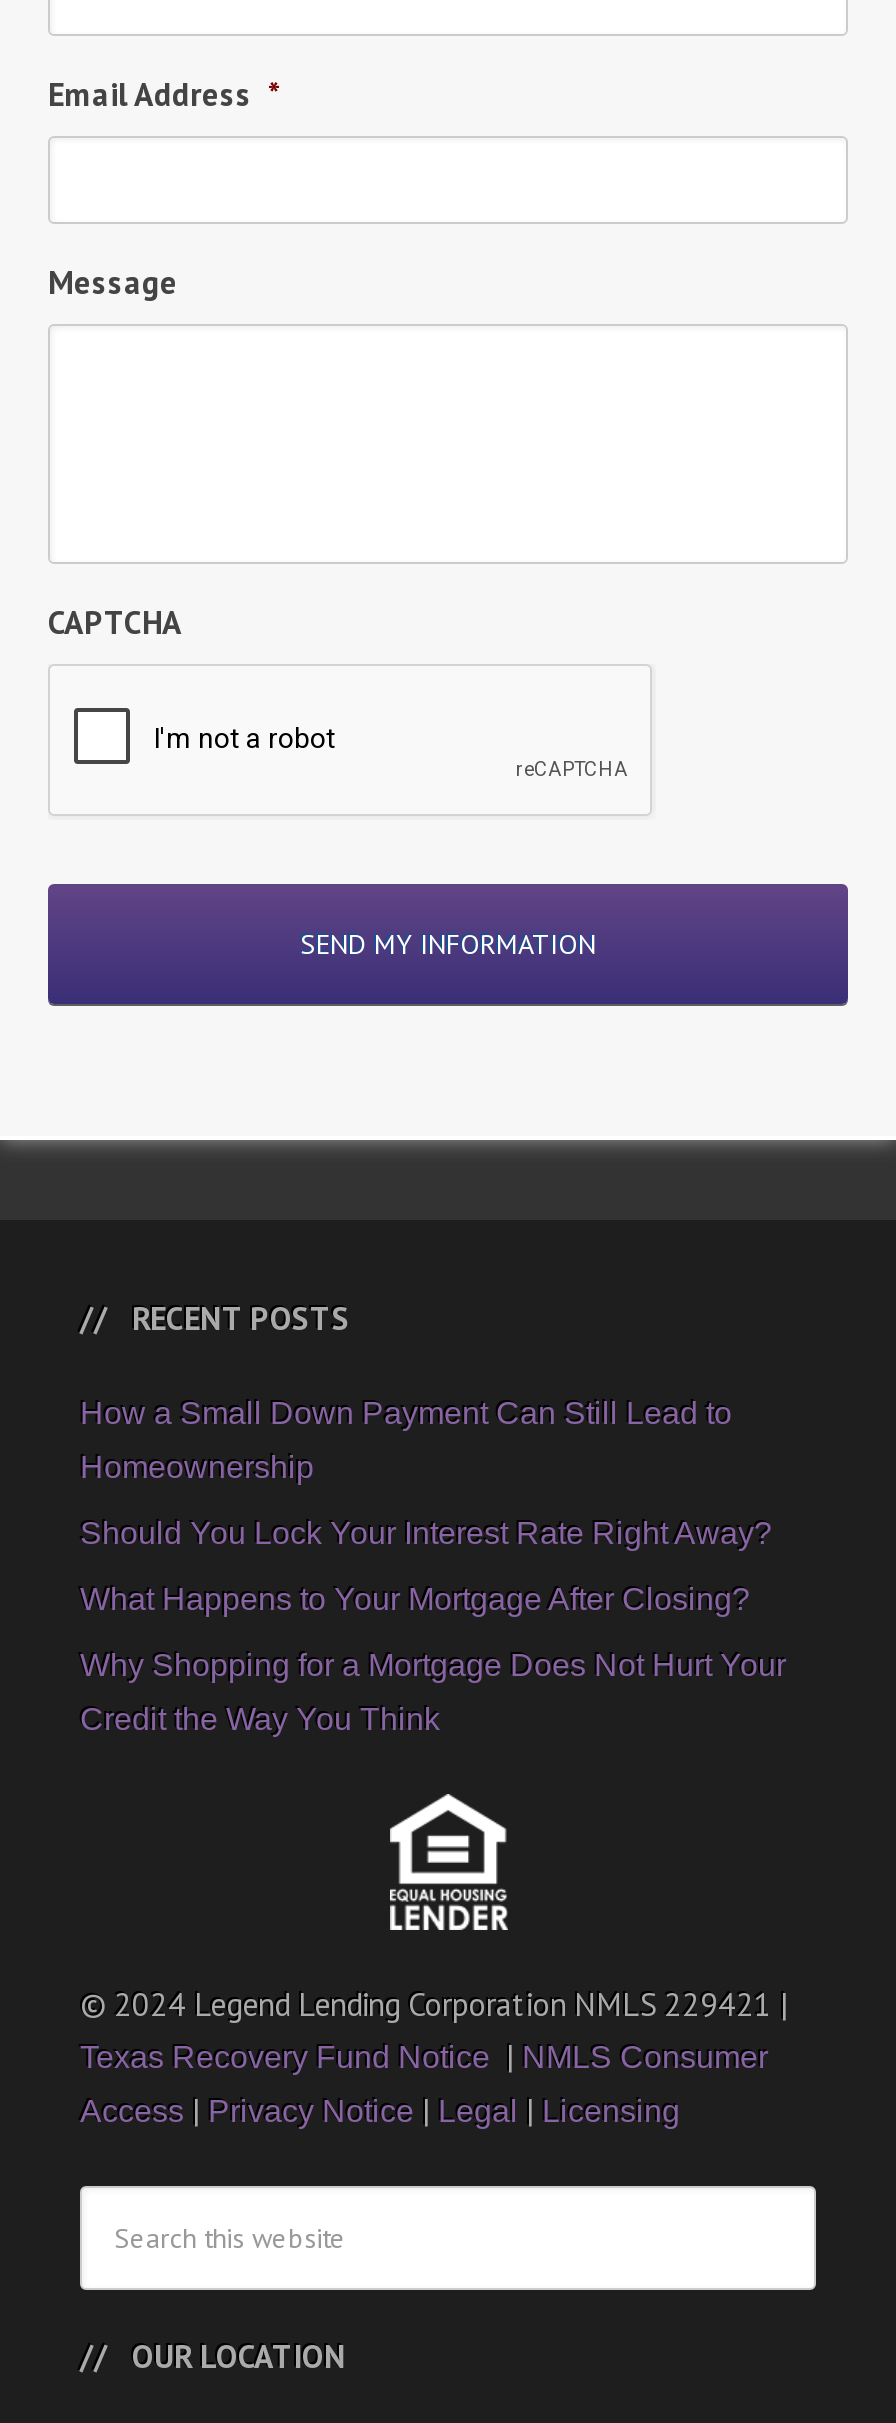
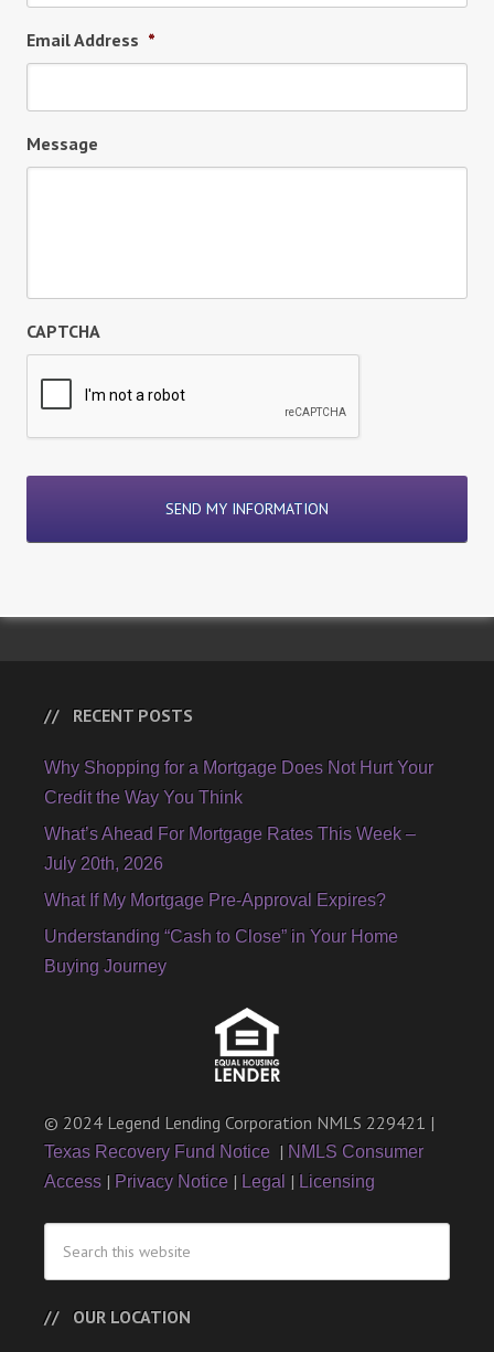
[80,1397,772,1617] How a Small Down Payment Can Still Lead to | Homeownership | Should You Lock Your Interest Rate Right Away? | What Happens to Your Mortgage After Closing? -> none
moved [80,1649,786,1737] -> [44,758,433,807]: Why Shopping for a Mortgage Does Not Hurt Your | Credit the Way You Think
none -> [44,824,416,976] What’s Ahead For Mortgage Rates This Week – | July 20th, 2026 | What If My Mortgage Pre-Approval Expires? | Understanding “Cash to Close” in Your Home | Buying Journey

